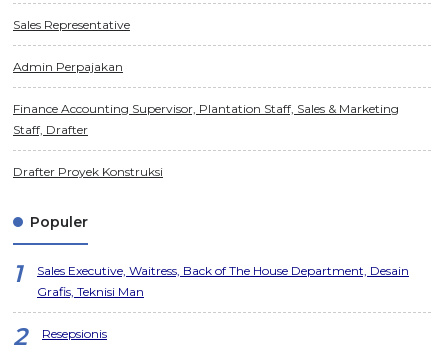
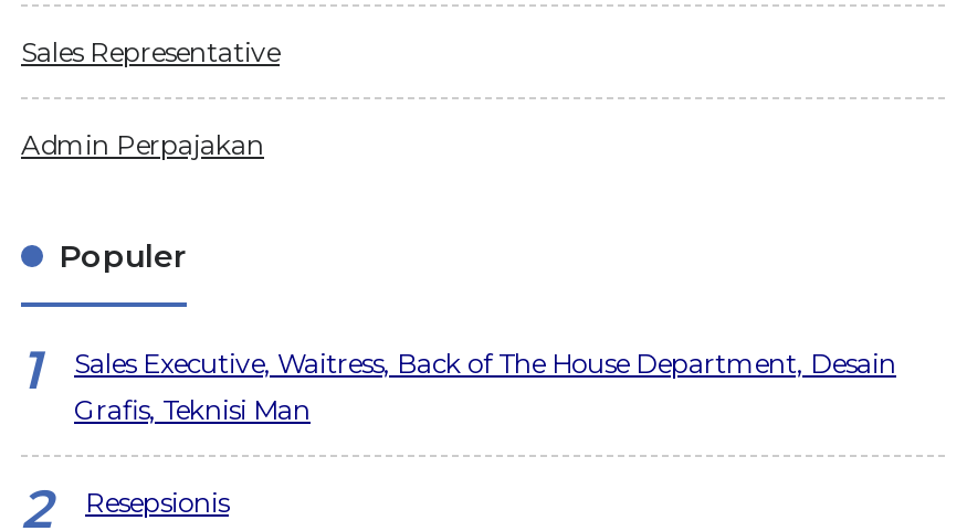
[13,101,399,179] Finance Accounting Supervisor, Plantation Staff, Sales & Marketing | Staff, Drafter | Drafter Proyek Konstruksi -> none

